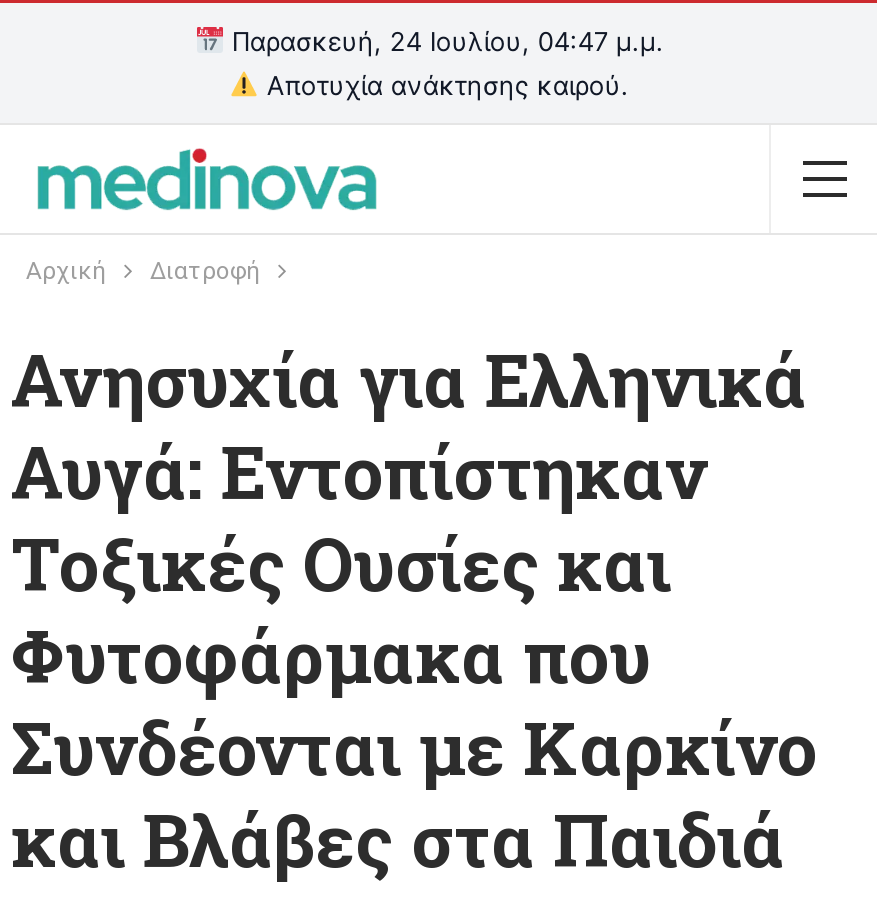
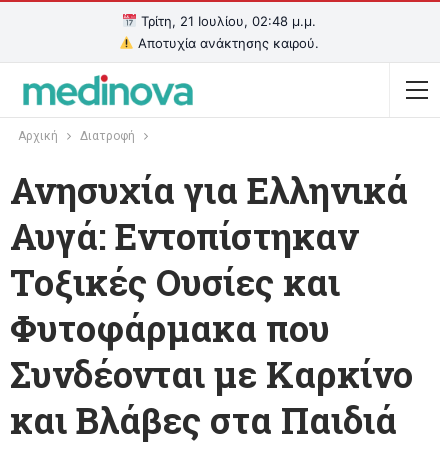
[224,25,664,57] Παρασκευή, 24 Ιουλίου, 04:47 μ.μ. -> [137,13,316,29] Τρίτη, 21 Ιουλίου, 02:48 μ.μ.

